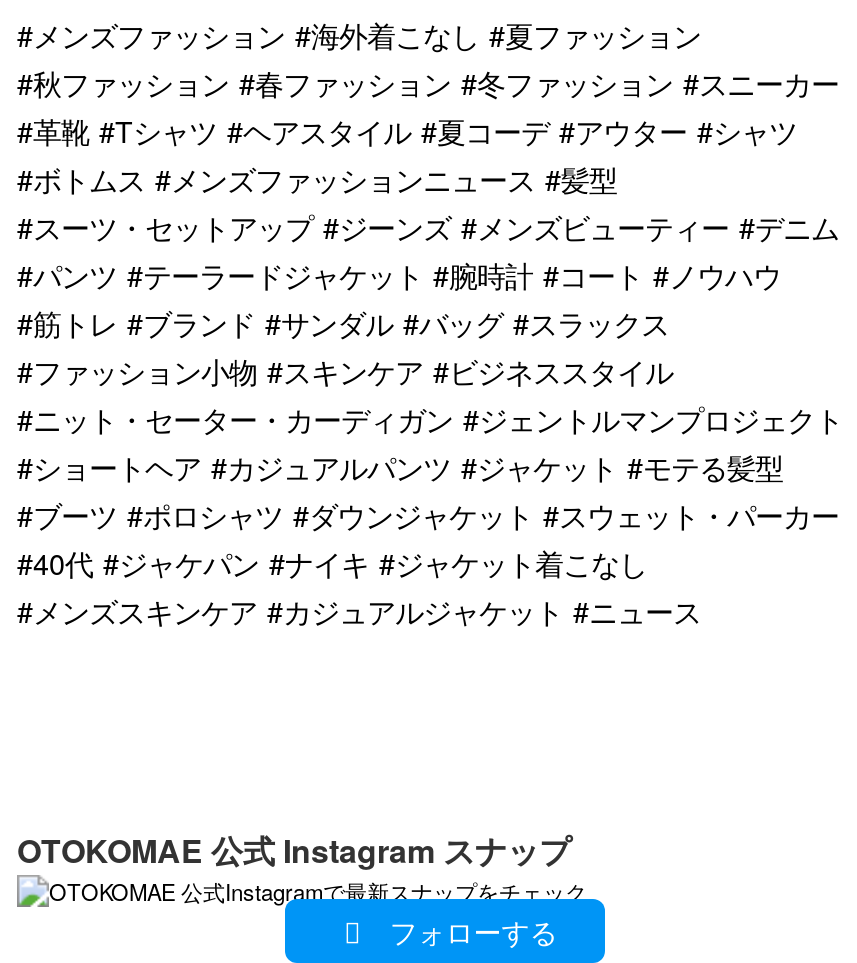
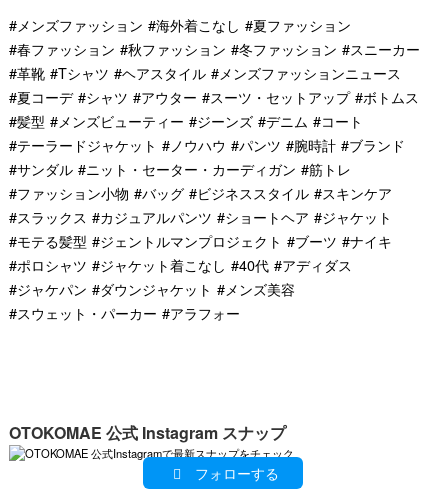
[17,62,843,632] #秋ファッション #春ファッション #冬ファッション #スニーカー | #革靴 #Tシャツ #ヘアスタイル #夏コーデ #アウター #シャツ | #ボトムス #メンズファッションニュース #髪型 | #スーツ・セットアップ #ジーンズ #メンズビューティー #デニム | #パンツ #テーラードジャケット #腕時計 #コート #ノウハウ | #筋トレ #ブランド #サンダル #バッグ #スラックス | #ファッション小物 #スキンケア #ビジネススタイル | #ニット・セーター・カーディガン #ジェントルマンプロジェクト | #ショートヘア #カジュアルパンツ #ジャケット #モテる髪型 | #ブーツ #ポロシャツ #ダウンジャケット #スウェット・パーカー | #40代 #ジャケパン #ナイキ #ジャケット着こなし | #メンズスキンケア #カジュアルジャケット #ニュース -> [9,38,420,323] #春ファッション #秋ファッション #冬ファッション #スニーカー | #革靴 #Tシャツ #ヘアスタイル #メンズファッションニュース | #夏コーデ #シャツ #アウター #スーツ・セットアップ #ボトムス | #髪型 #メンズビューティー #ジーンズ #デニム #コート | #テーラードジャケット #ノウハウ #パンツ #腕時計 #ブランド | #サンダル #ニット・セーター・カーディガン #筋トレ | #ファッション小物 #バッグ #ビジネススタイル #スキンケア | #スラックス #カジュアルパンツ #ショートヘア #ジャケット | #モテる髪型 #ジェントルマンプロジェクト #ブーツ #ナイキ | #ポロシャツ #ジャケット着こなし #40代 #アディダス | #ジャケパン #ダウンジャケット #メンズ美容 | #スウェット・パーカー #アラフォー

